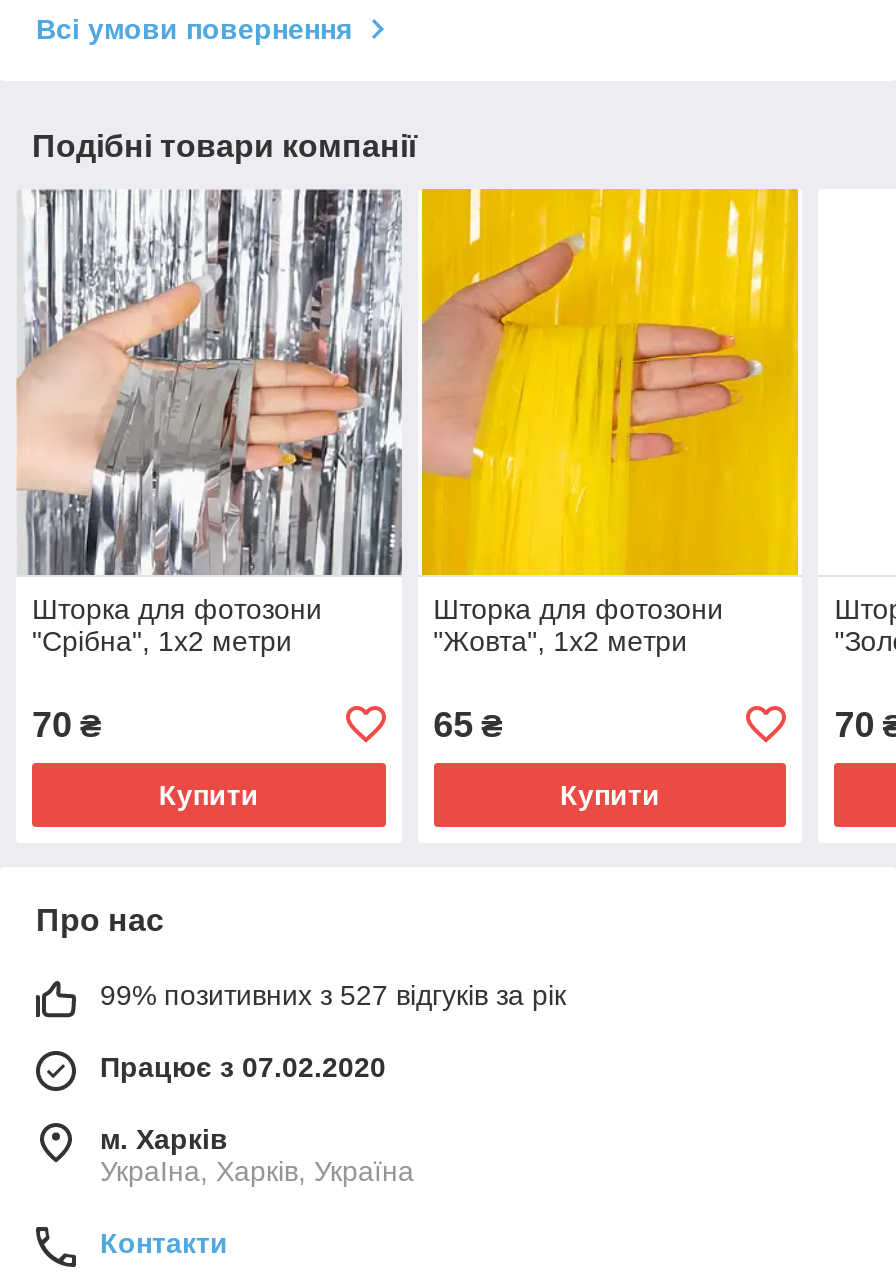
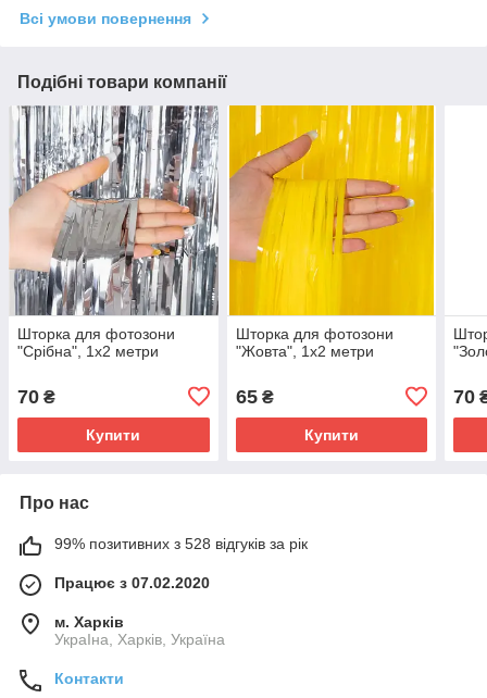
[100,979,566,1011] 99% позитивних з 527 відгуків за рік -> [54,535,308,552] 99% позитивних з 528 відгуків за рік

